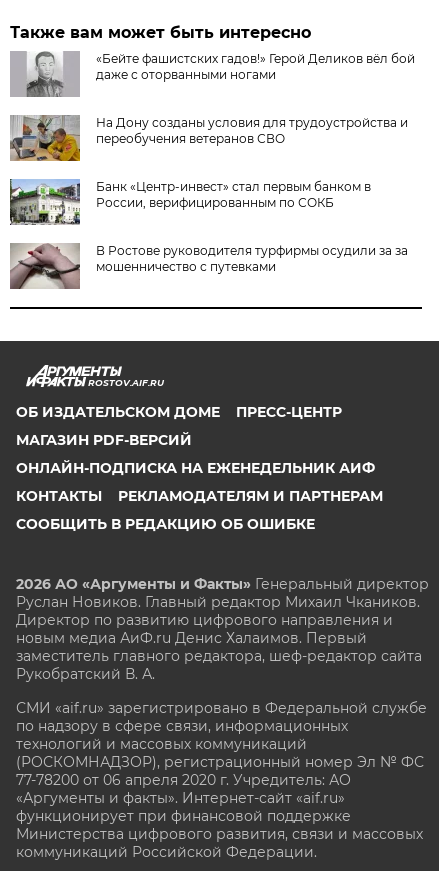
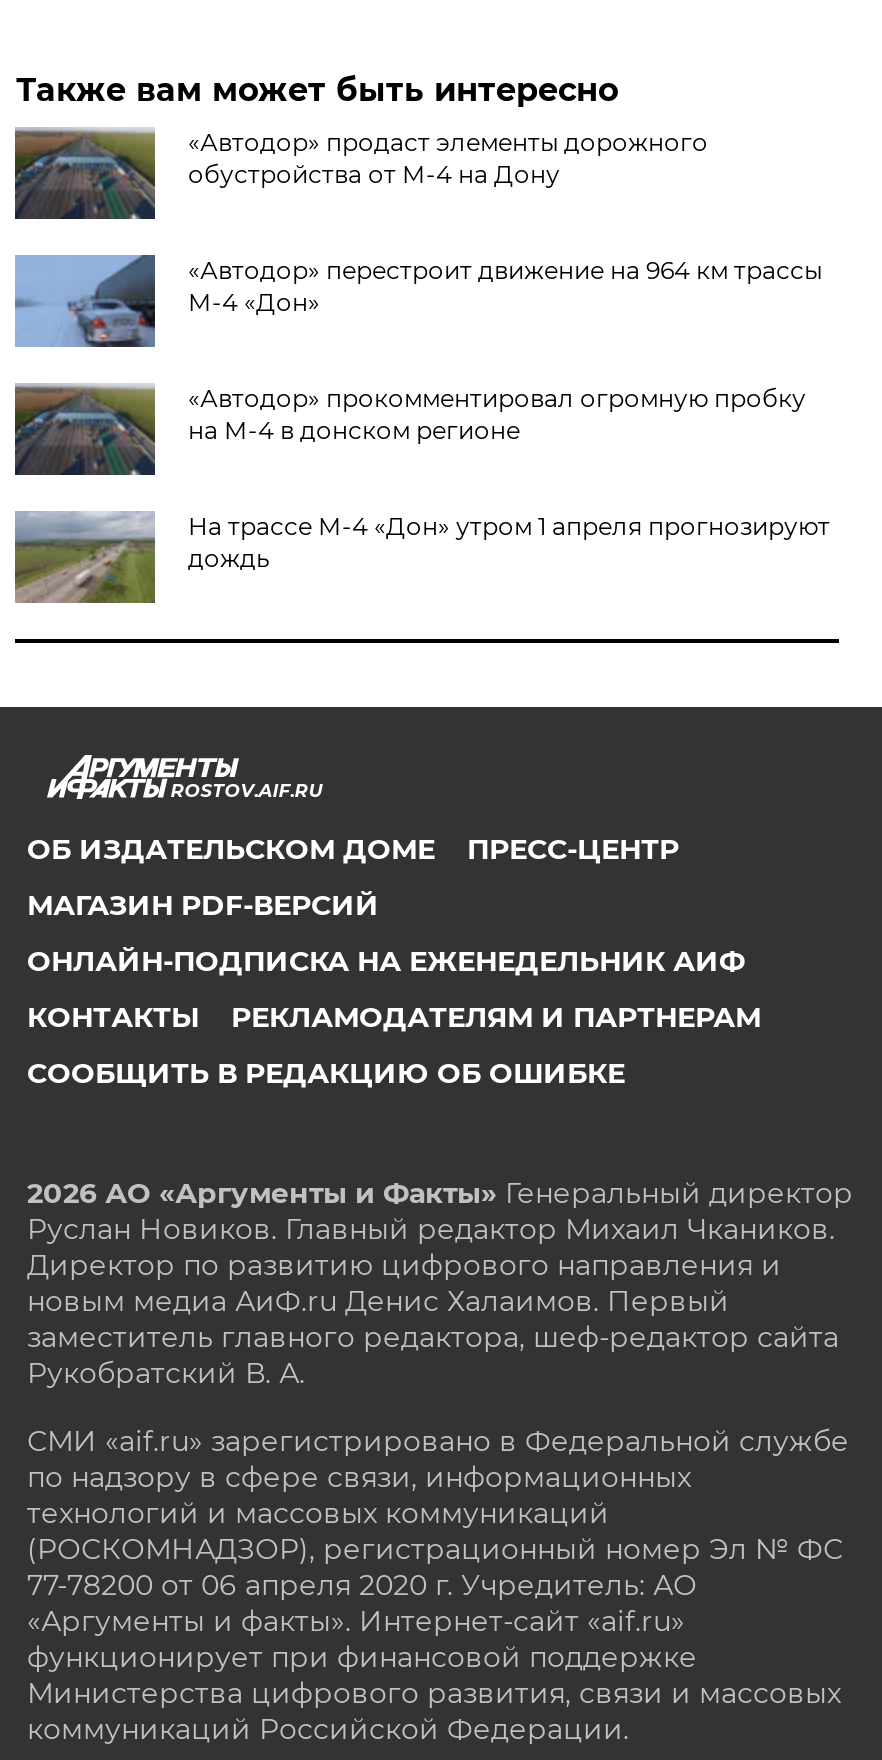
[11,51,415,98] [image] | «Бейте фашистских гадов!» Герой Деликов вёл бой | даже с оторванными ногами -> [15,127,708,221] [image] | «Автодор» продаст элементы дорожного | обустройства от М-4 на Дону
[9,114,408,162] [image] | На Дону созданы условия для трудоустройства и | переобучения ветеранов СВО -> [13,253,822,349] [image] | «Автодор» перестроит движение на 964 км трассы | М-4 «Дон»
[10,179,371,225] [image] | Банк «Центр-инвест» стал первым банком в | России, верифицированным по СОКБ -> [15,383,806,477] [image] | «Автодор» прокомментировал огромную пробку | на М-4 в донском регионе
[10,243,408,289] [image] | В Ростове руководителя турфирмы осудили за за | мошенничество с путевками -> [13,511,830,605] [image] | На трассе М-4 «Дон» утром 1 апреля прогнозируют | дождь

